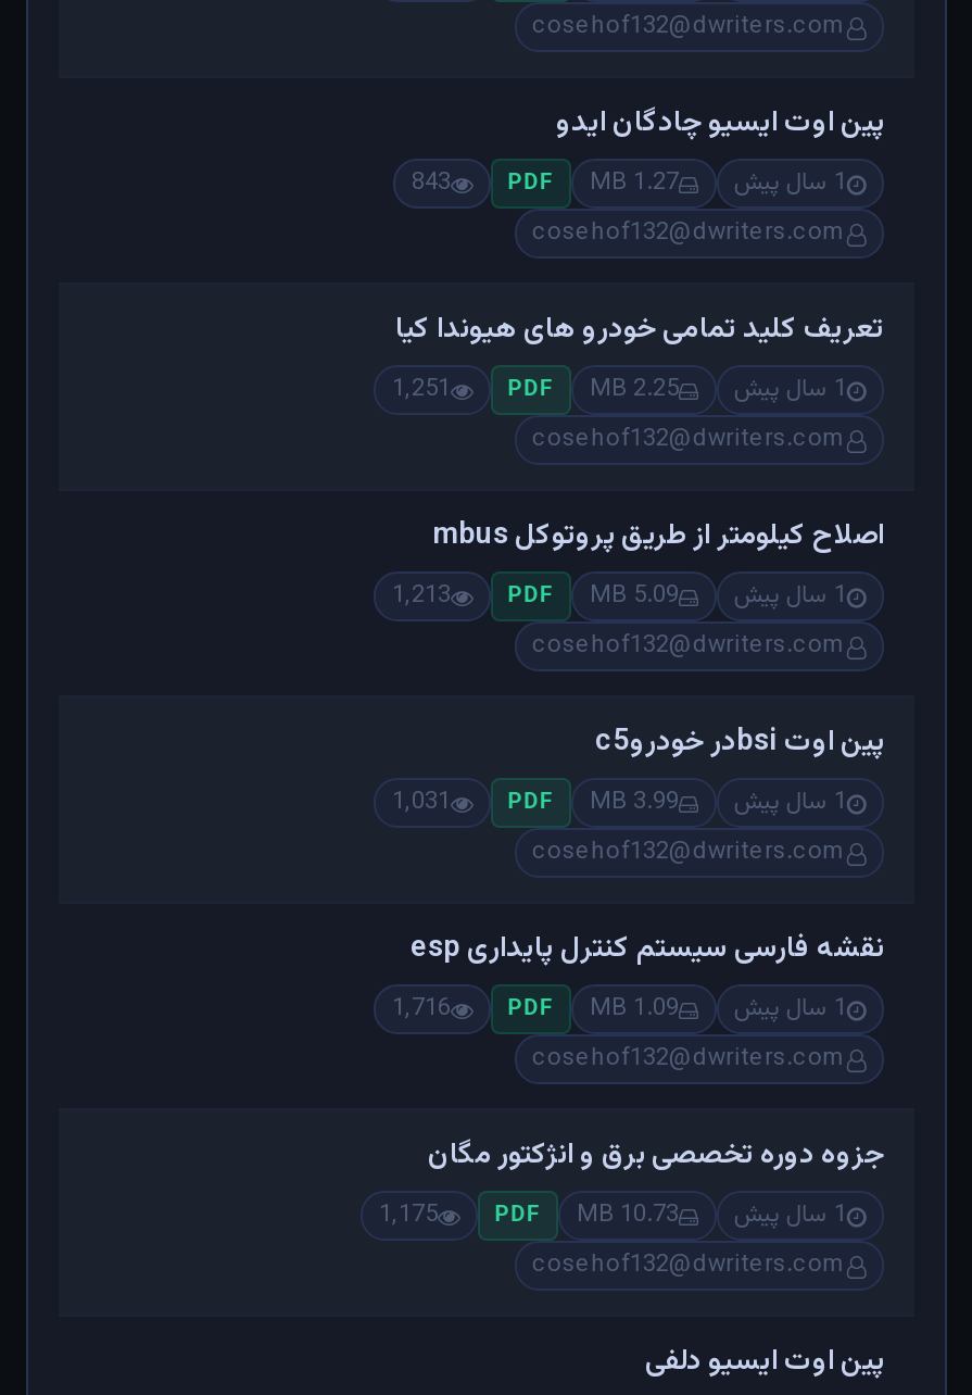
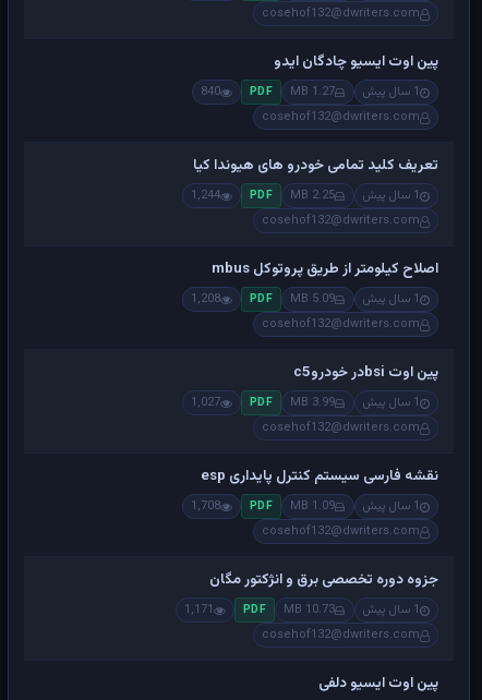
[412,164,554,202] 843 PDF -> [201,82,273,101] 840 PDF
[392,370,554,409] 1,251 PDF -> [191,186,273,205] 1,244 PDF
[392,577,554,615] 1,213 PDF -> [191,289,273,309] 1,208 PDF
[392,783,554,821] 1,031 PDF -> [191,393,273,412] 1,027 PDF
[392,990,554,1028] 1,716 PDF -> [191,497,273,516] 1,708 PDF
[379,1196,541,1234] 1,175 PDF -> [185,600,266,619] 1,171 PDF

